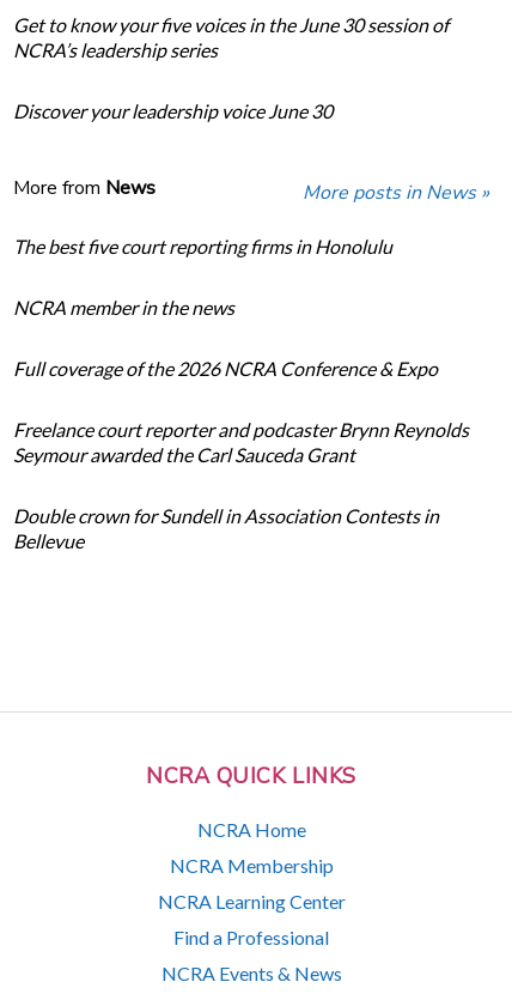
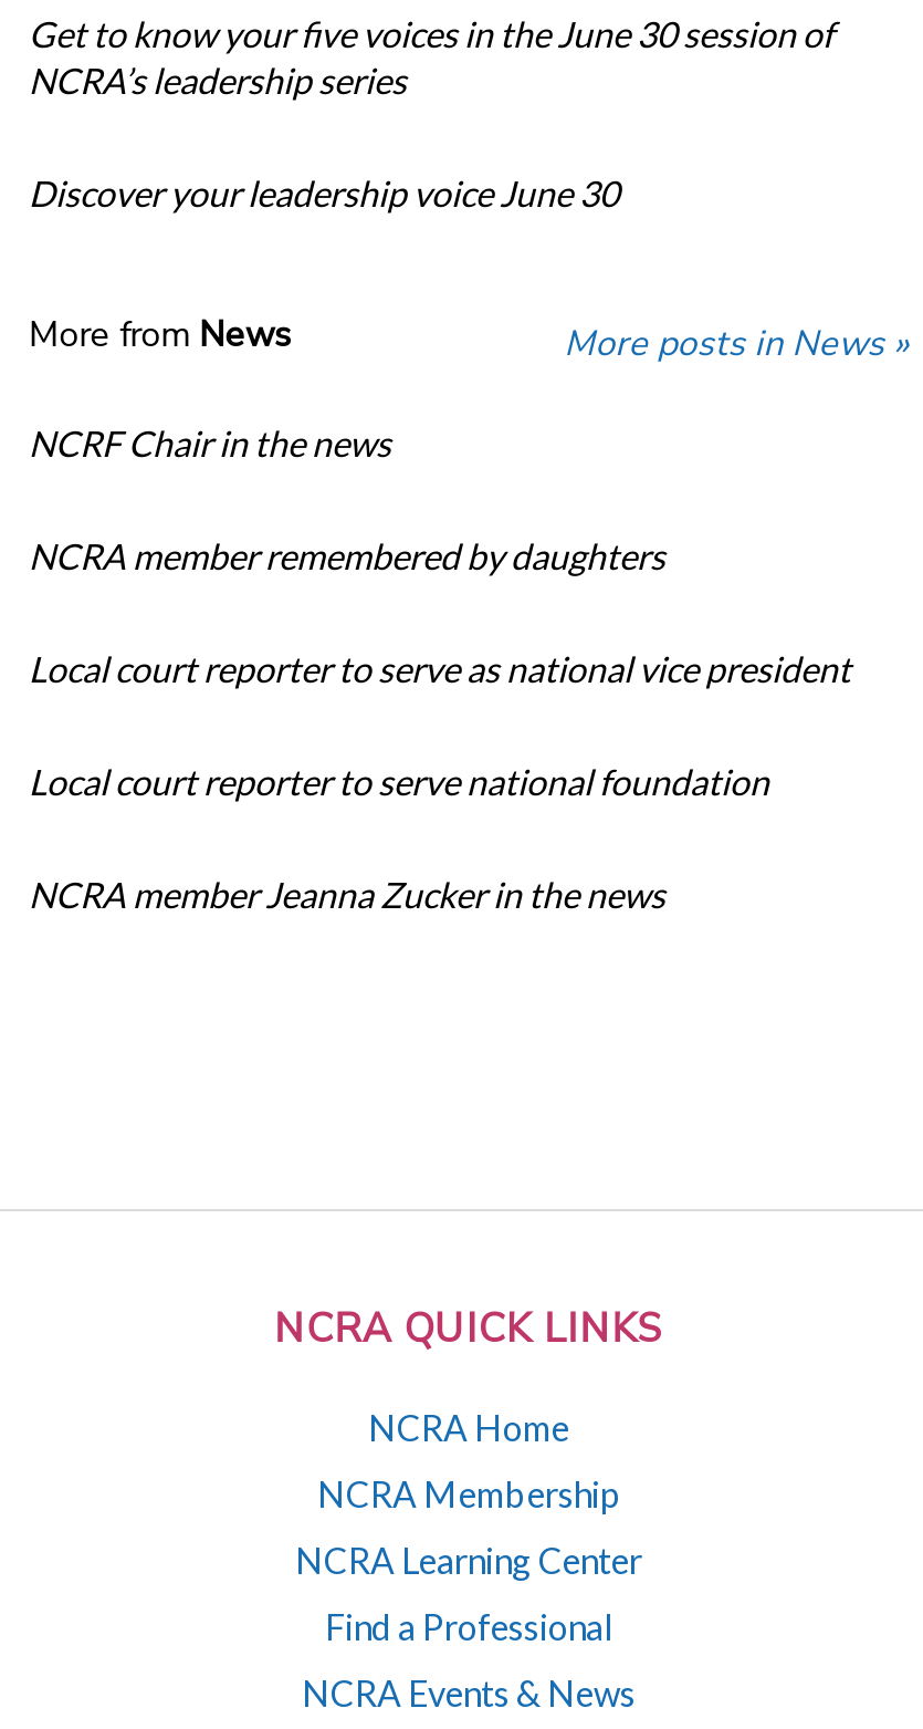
[13,235,392,258] The best five court reporting firms in Honolulu -> [29,422,391,464] NCRF Chair in the news
[13,296,234,319] NCRA member in the news -> [29,535,665,577] NCRA member remembered by daughters
[13,357,441,380] Full coverage of the 2026 NCRA Conference & Expo -> [29,648,851,690] Local court reporter to serve as national vice president
[13,418,469,466] Freelance court reporter and podcaster Brynn Reynolds | Seymour awarded the Carl Sauceda Grant -> [29,761,769,803] Local court reporter to serve national foundation
[13,505,439,552] Double crown for Sundell in Association Contests in | Bellevue -> [29,873,665,915] NCRA member Jeanna Zucker in the news

